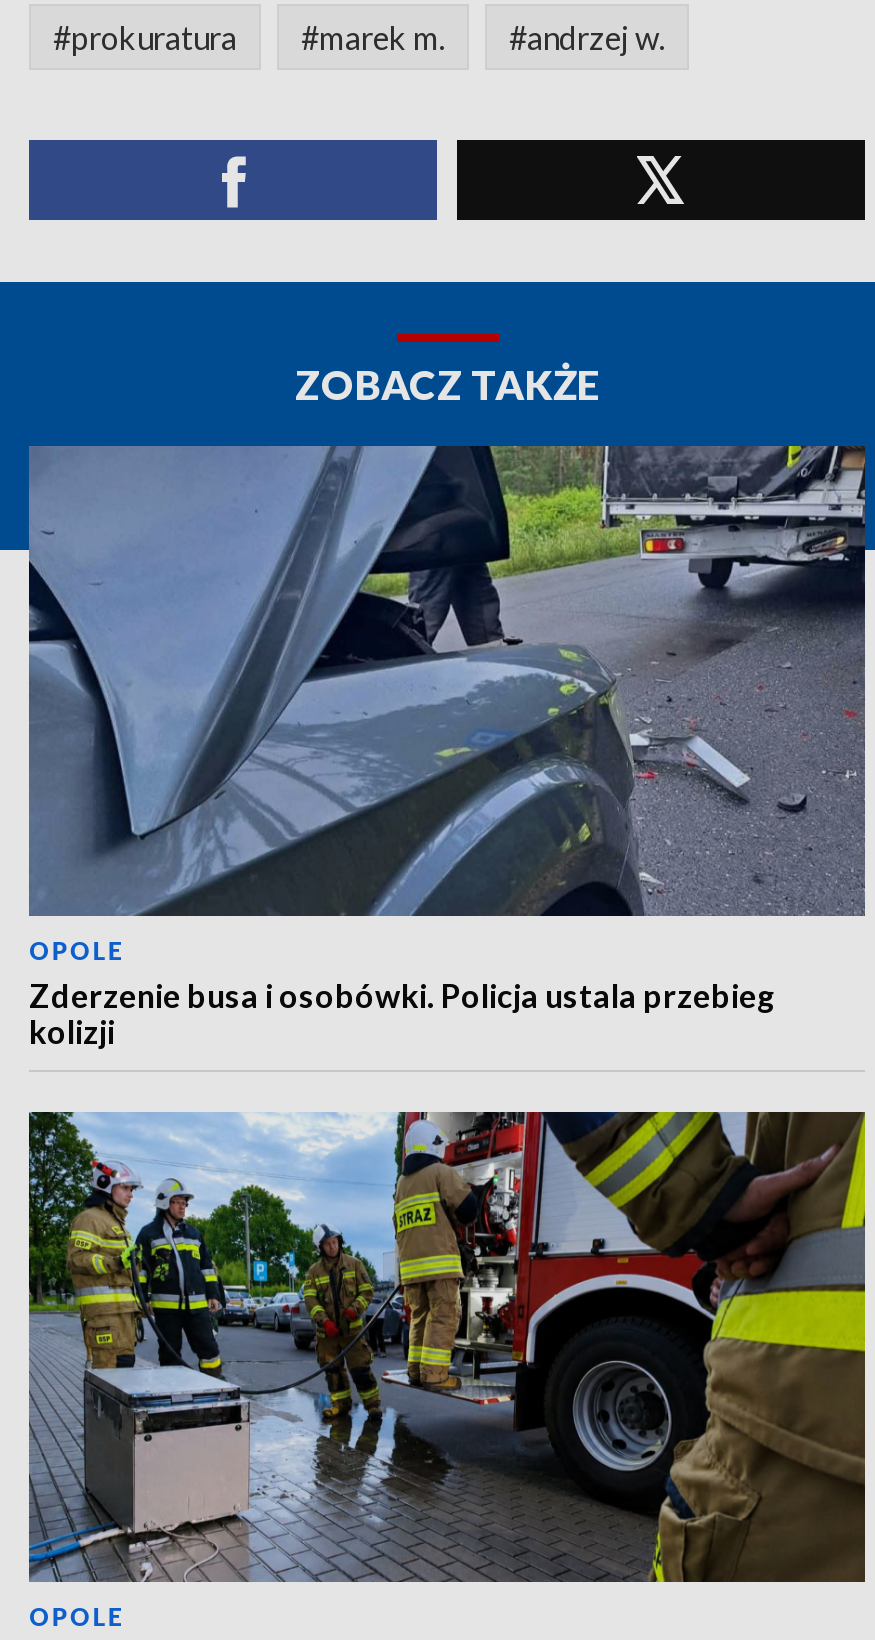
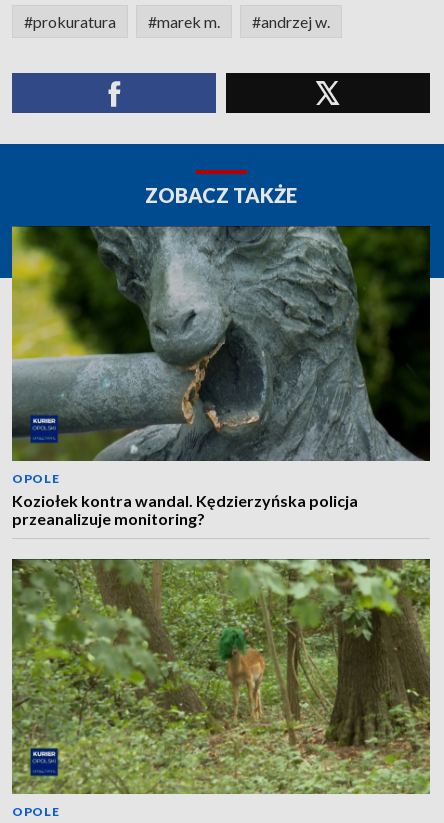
[27,444,867,1051] [image] | Zderzenie busa i osobówki. Policja ustala przebieg | kolizji -> [11,225,431,528] [image] | Koziołek kontra wandal. Kędzierzyńska policja | przeanalizuje monitoring?
[27,1110,867,1584] [image] -> [11,558,431,795] [image]

